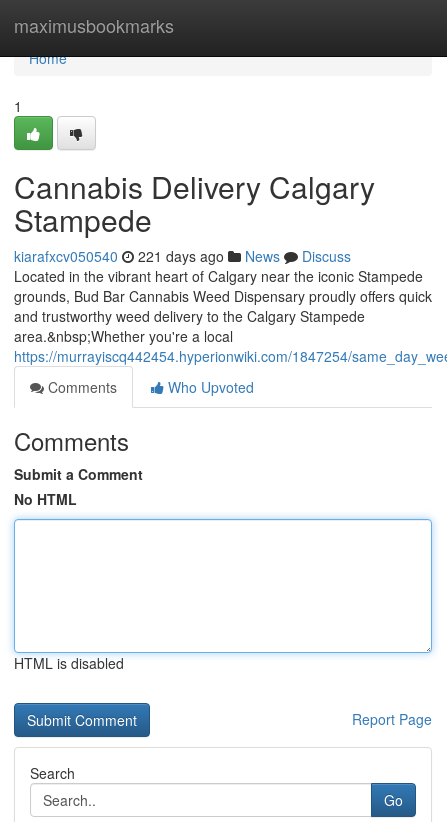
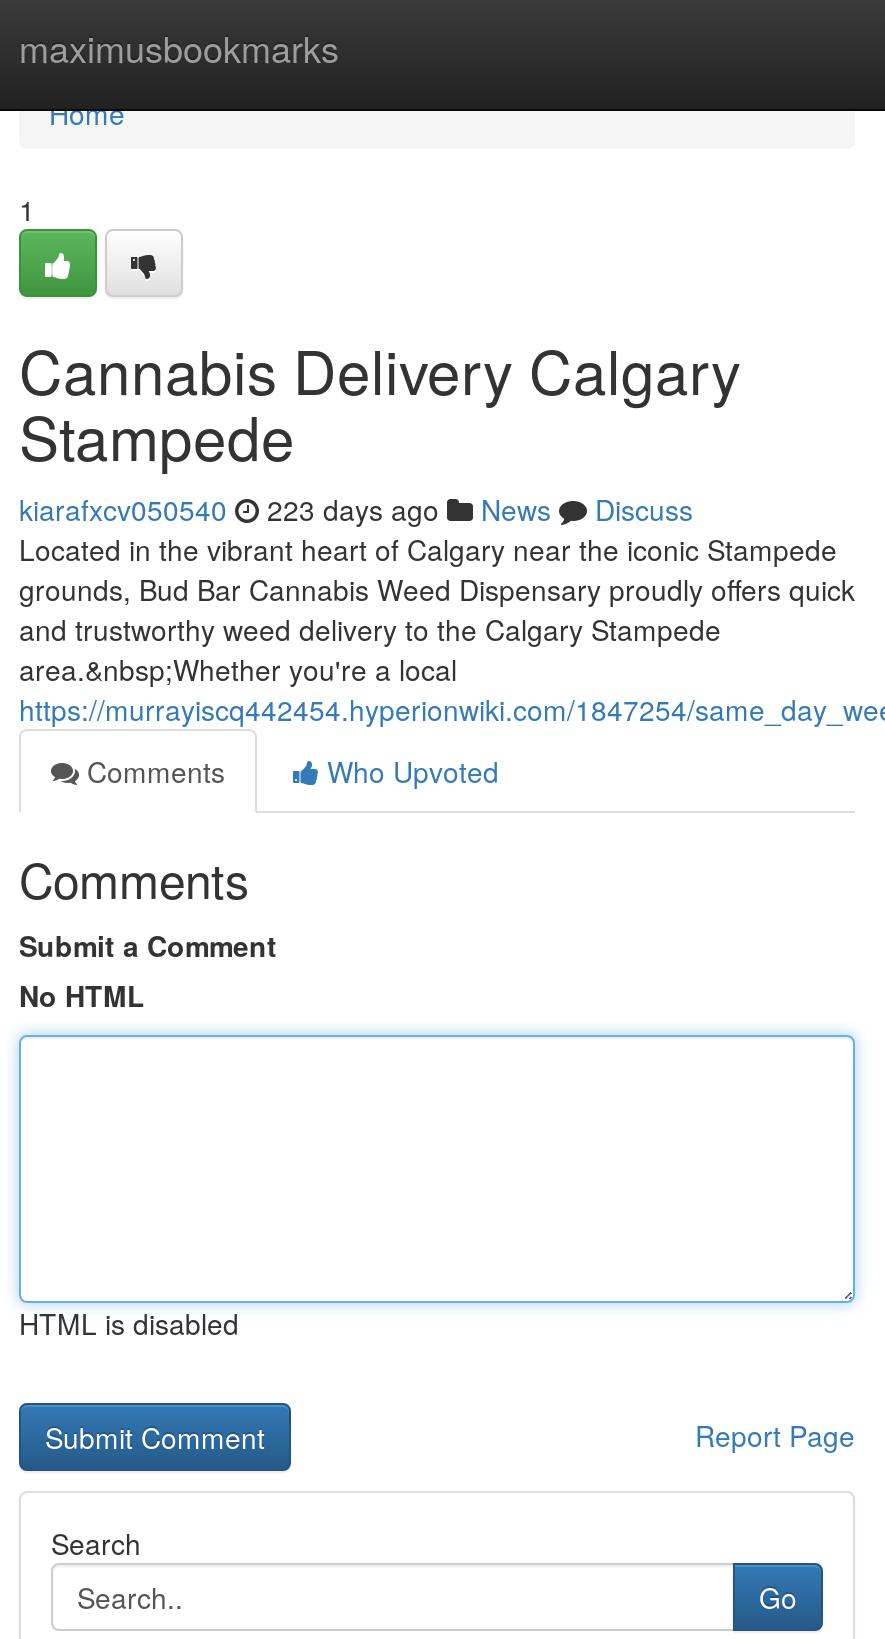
[14,246,351,266] kiarafxcv050540 221 days ago News Discuss -> [19,489,693,529] kiarafxcv050540 223 days ago News Discuss

